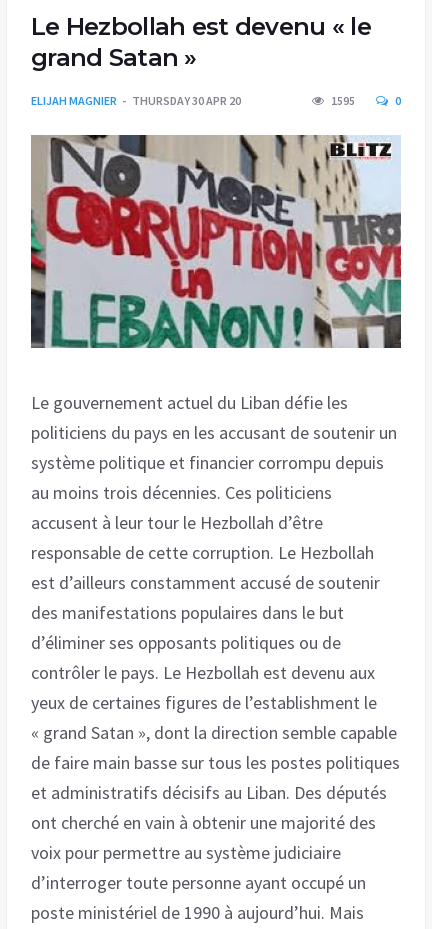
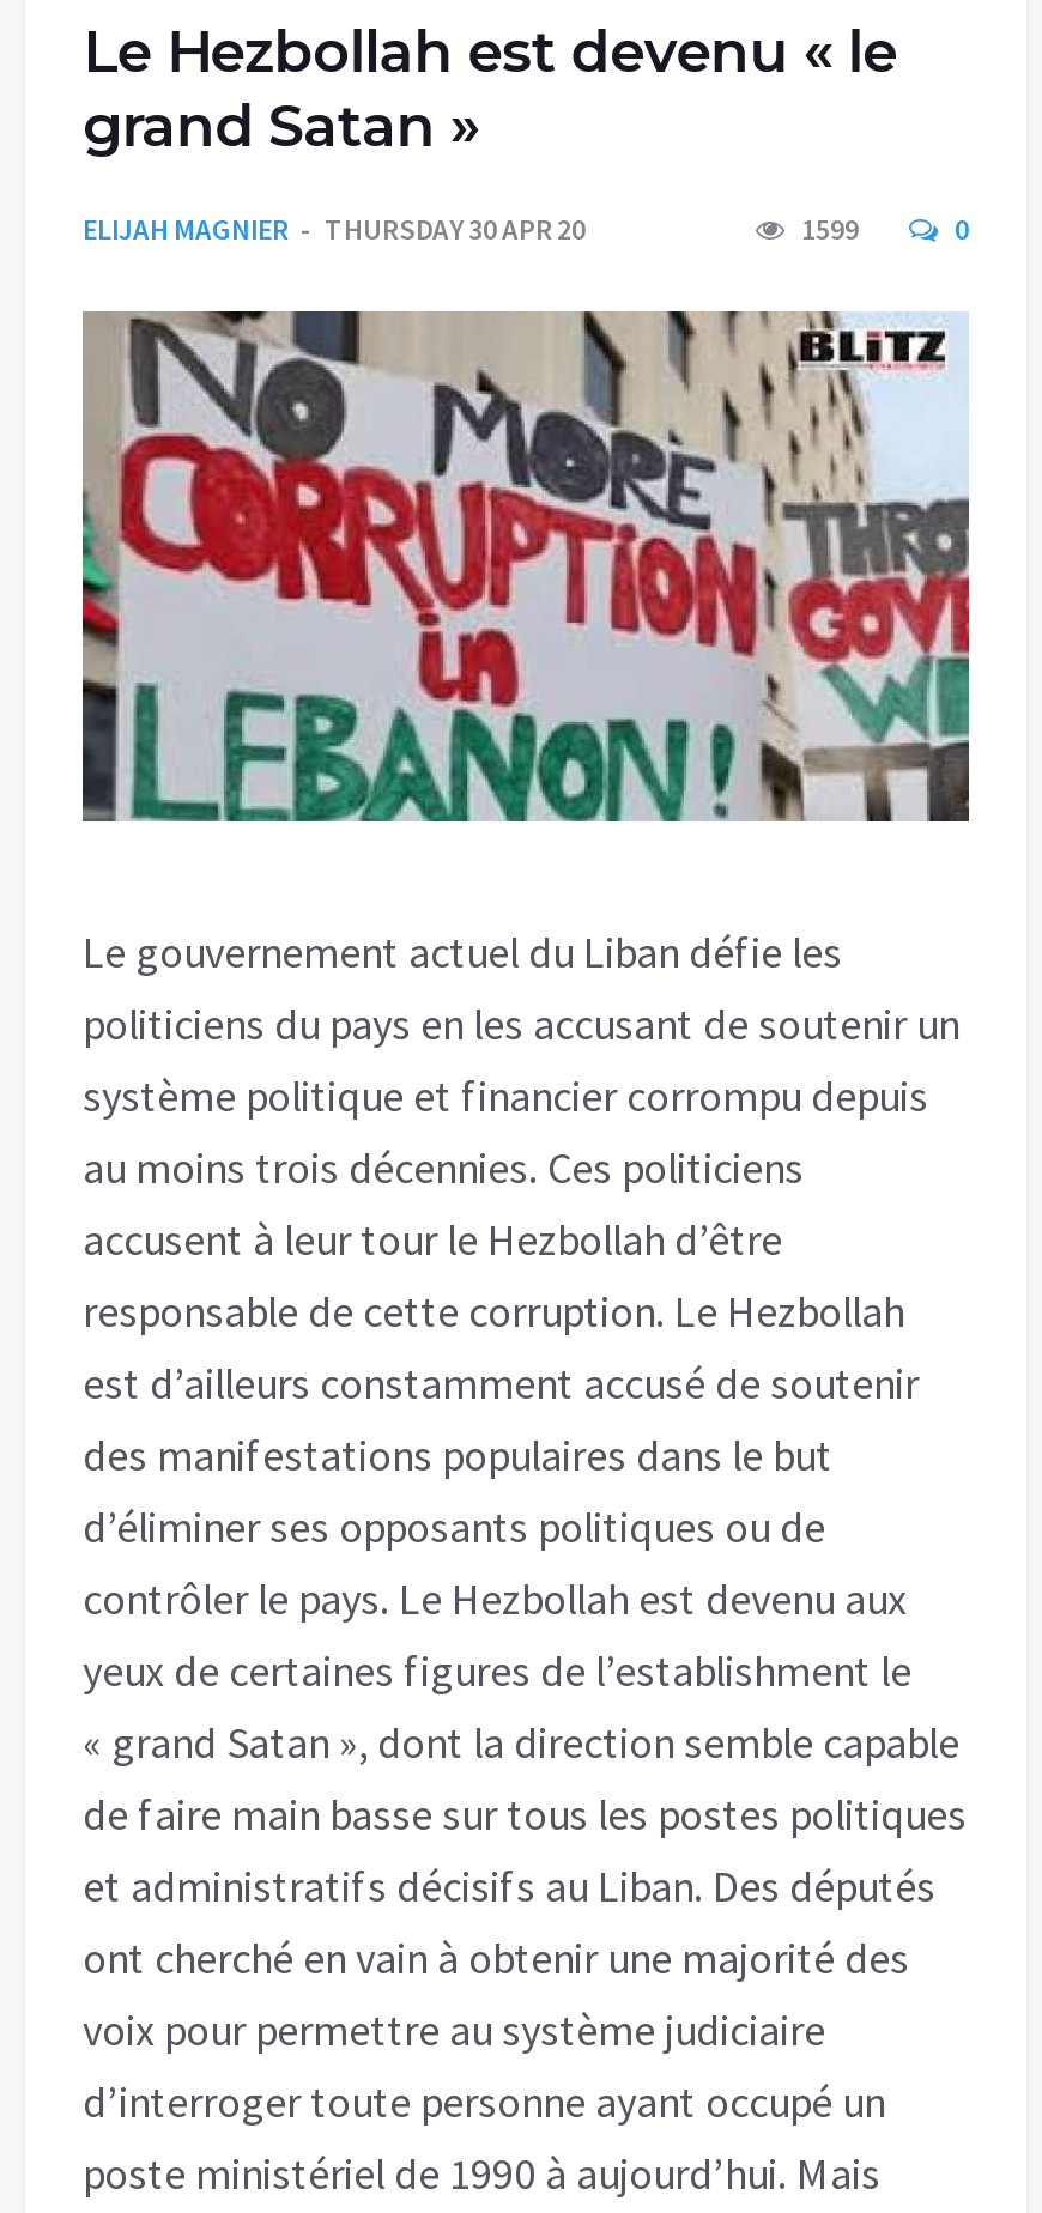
[331,93,355,108] 1595 -> [801,211,859,247] 1599

